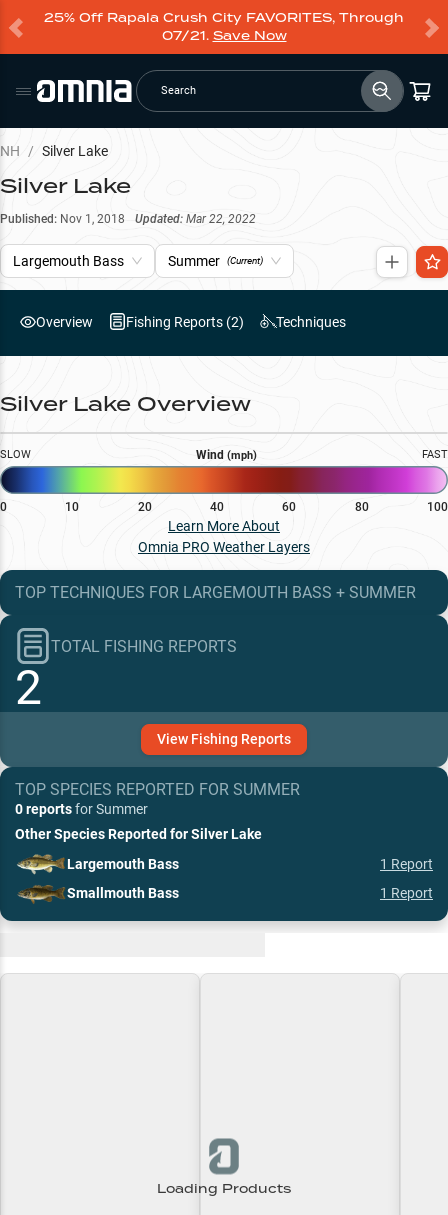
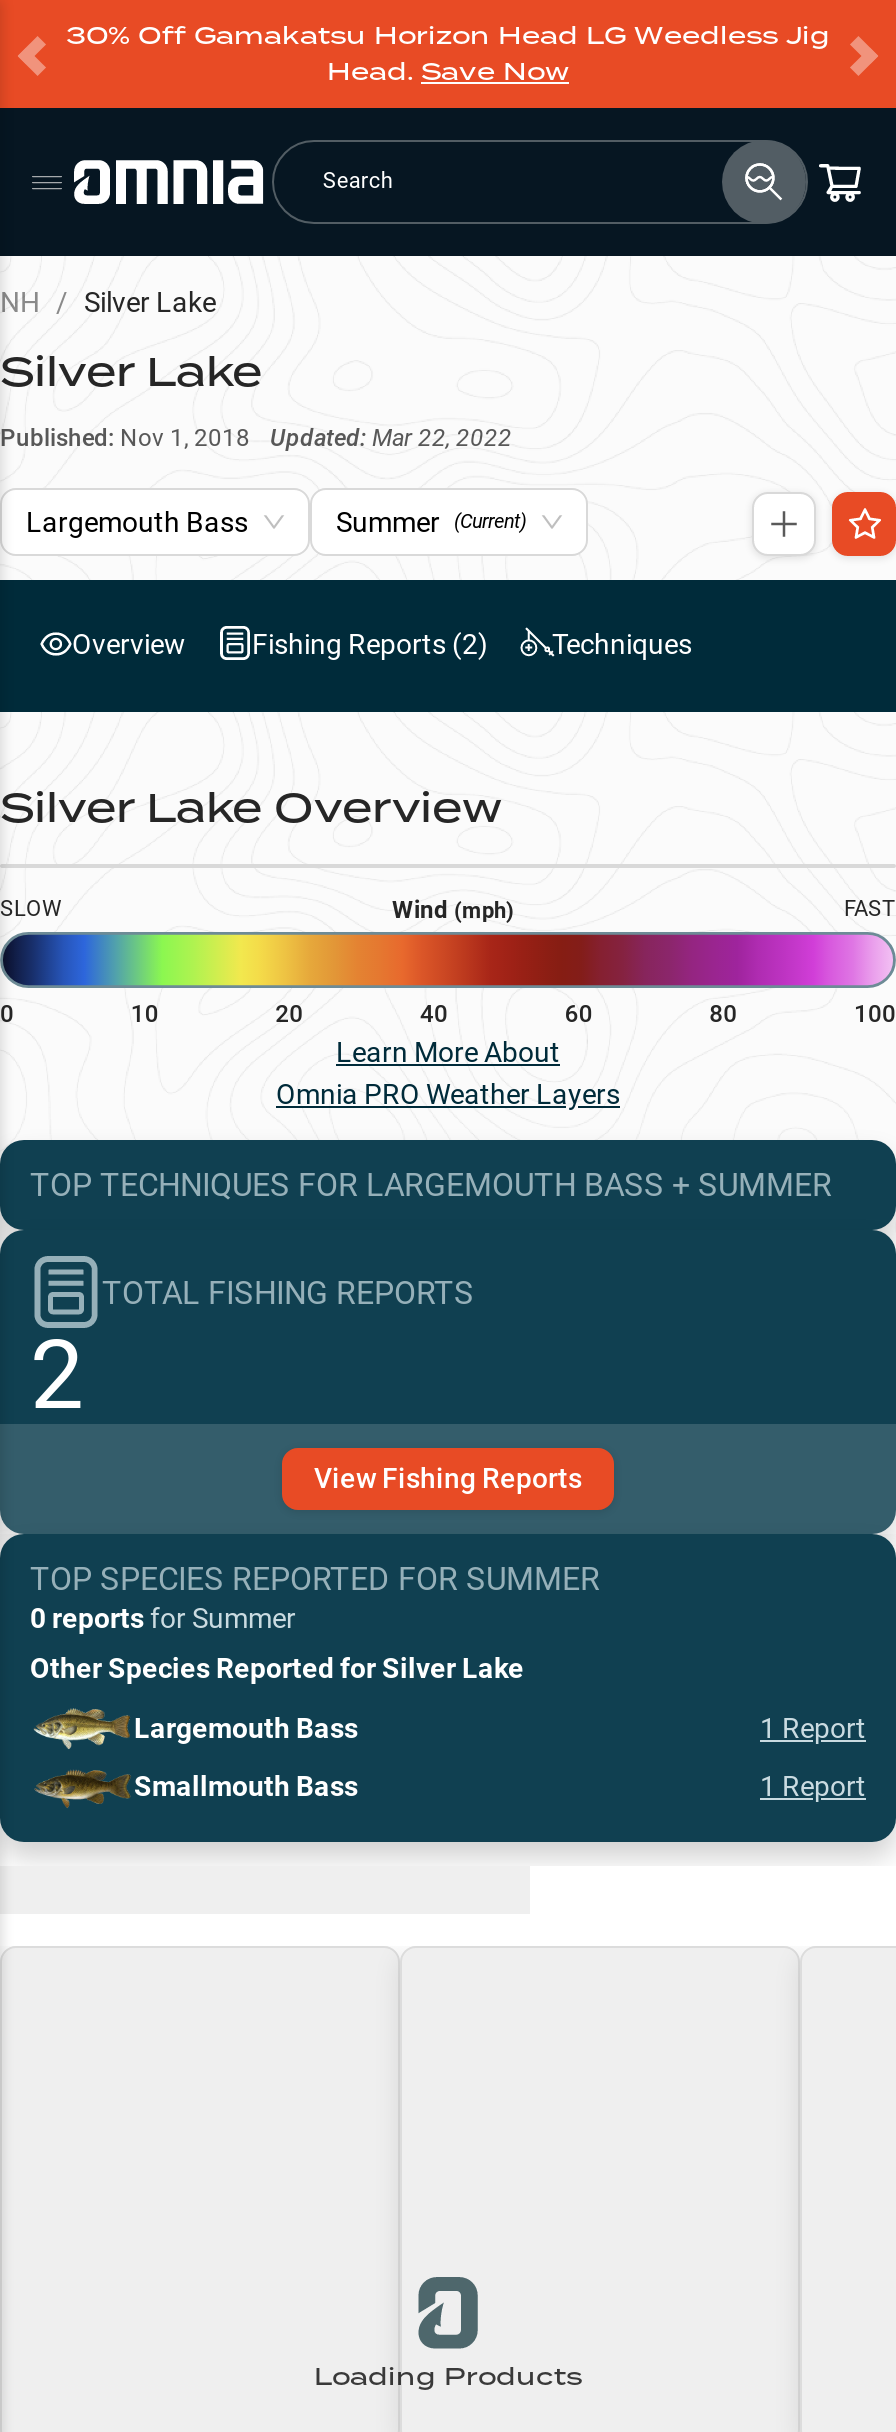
[44,9,404,44] 25% Off Rapala Crush City FAVORITES, Through | 07/21. Save Now -> [66,18,830,88] 30% Off Gamakatsu Horizon Head LG Weedless Jig | Head. Save Now

